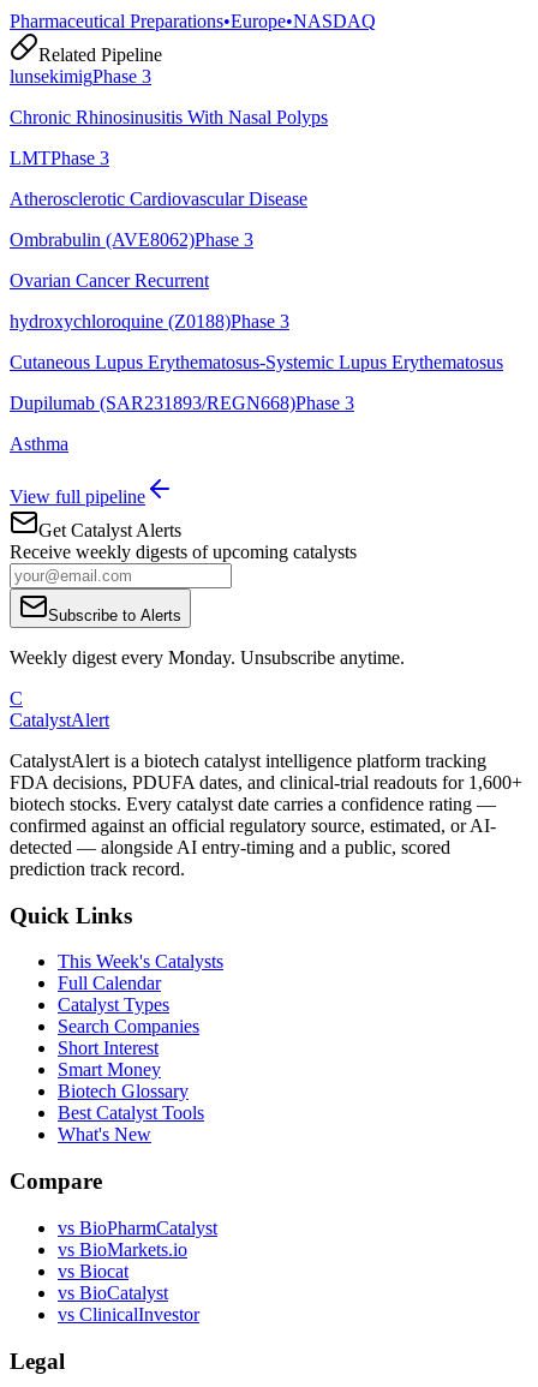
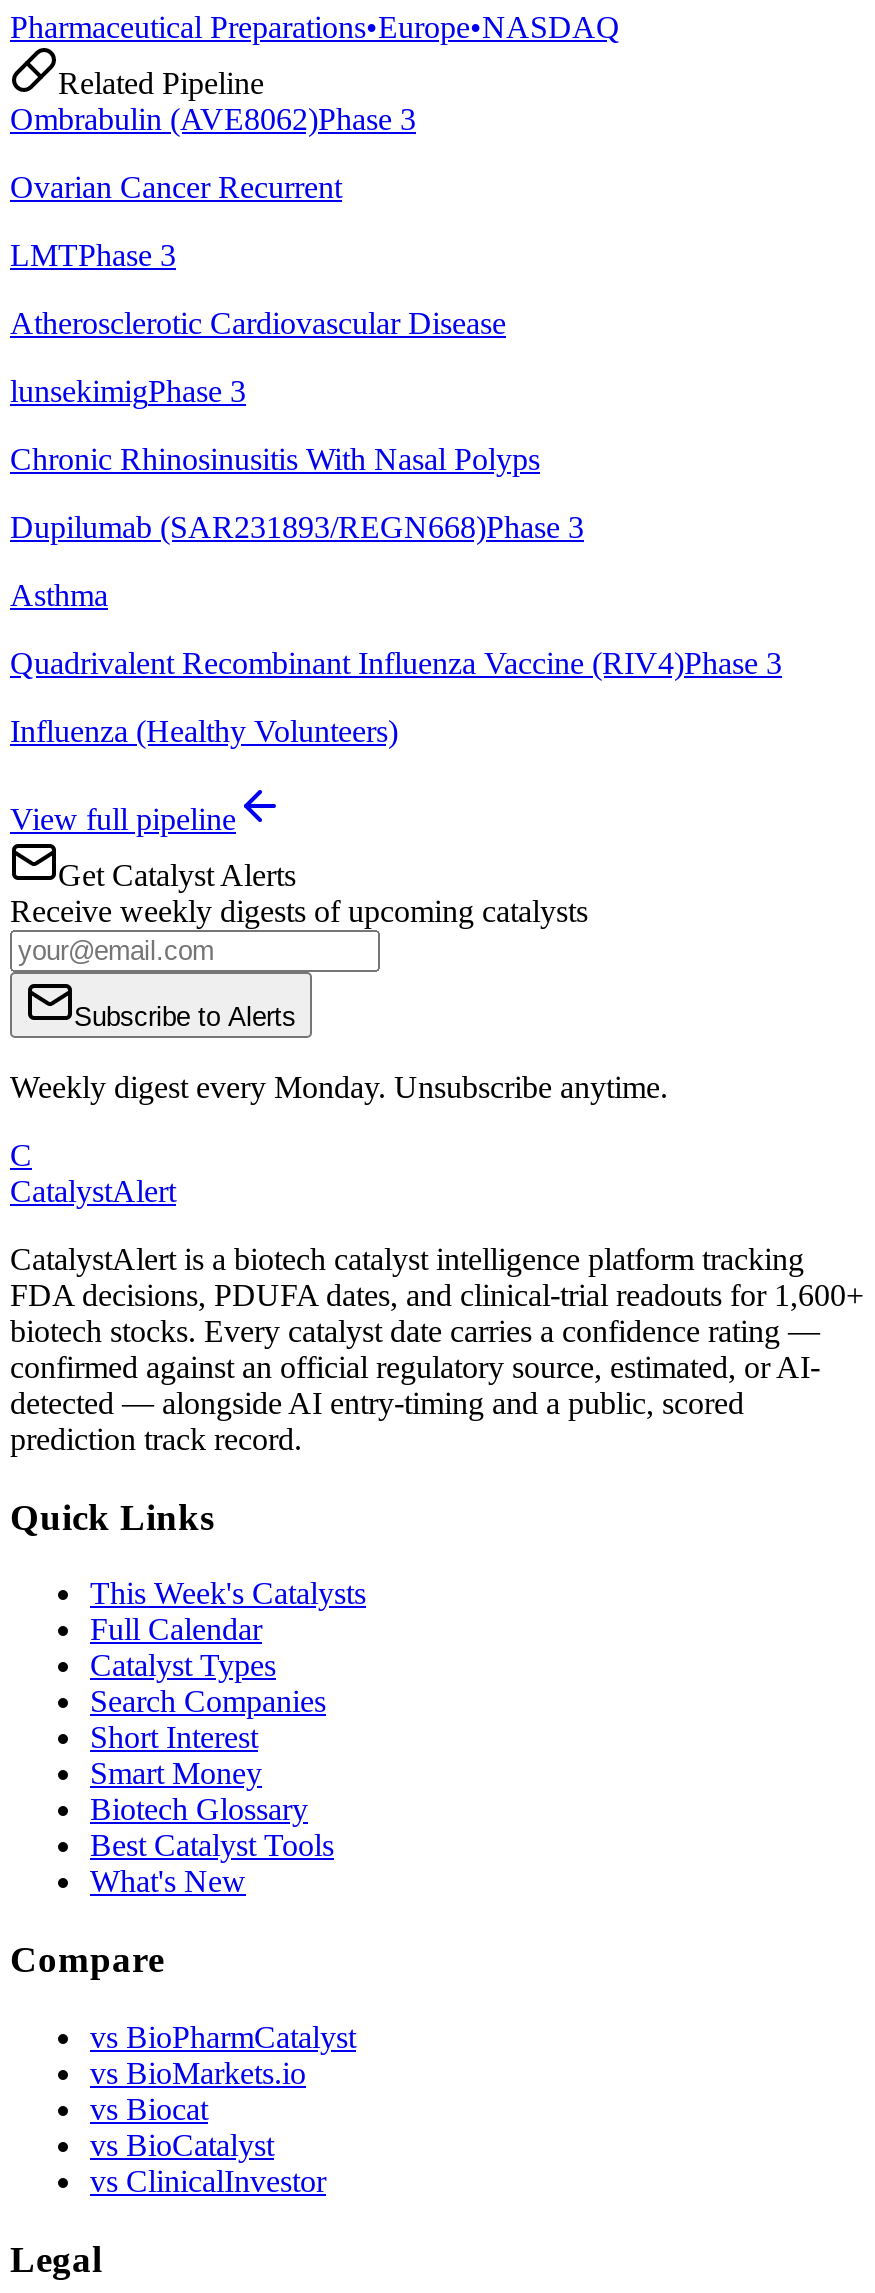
moved [10,66,328,127] -> [10,374,540,476]: lunsekimigPhase 3 | Chronic Rhinosinusitis With Nasal Polyps
moved [10,148,307,290] -> [10,102,506,340]: LMTPhase 3 | Atherosclerotic Cardiovascular Disease | Ombrabulin (AVE8062)Phase 3 | Ovarian Cancer Recurrent
[10,311,503,372] hydroxychloroquine (Z0188)Phase 3 | Cutaneous Lupus Erythematosus-Systemic Lupus Erythematosus -> none
moved [10,393,354,454] -> [10,510,584,612]: Dupilumab (SAR231893/REGN668)Phase 3 | Asthma
none -> [10,646,782,748] Quadrivalent Recombinant Influenza Vaccine (RIV4)Phase 3 | Influenza (Healthy Volunteers)

